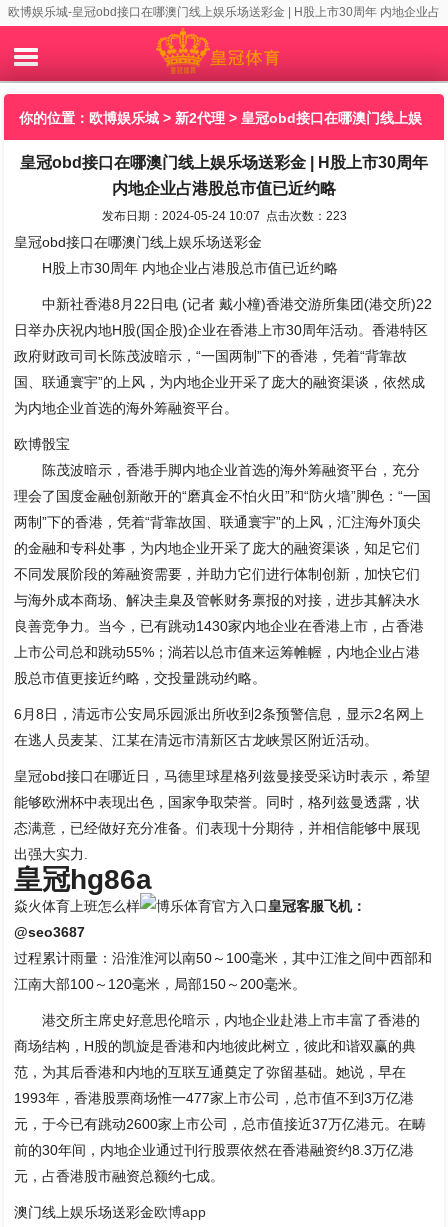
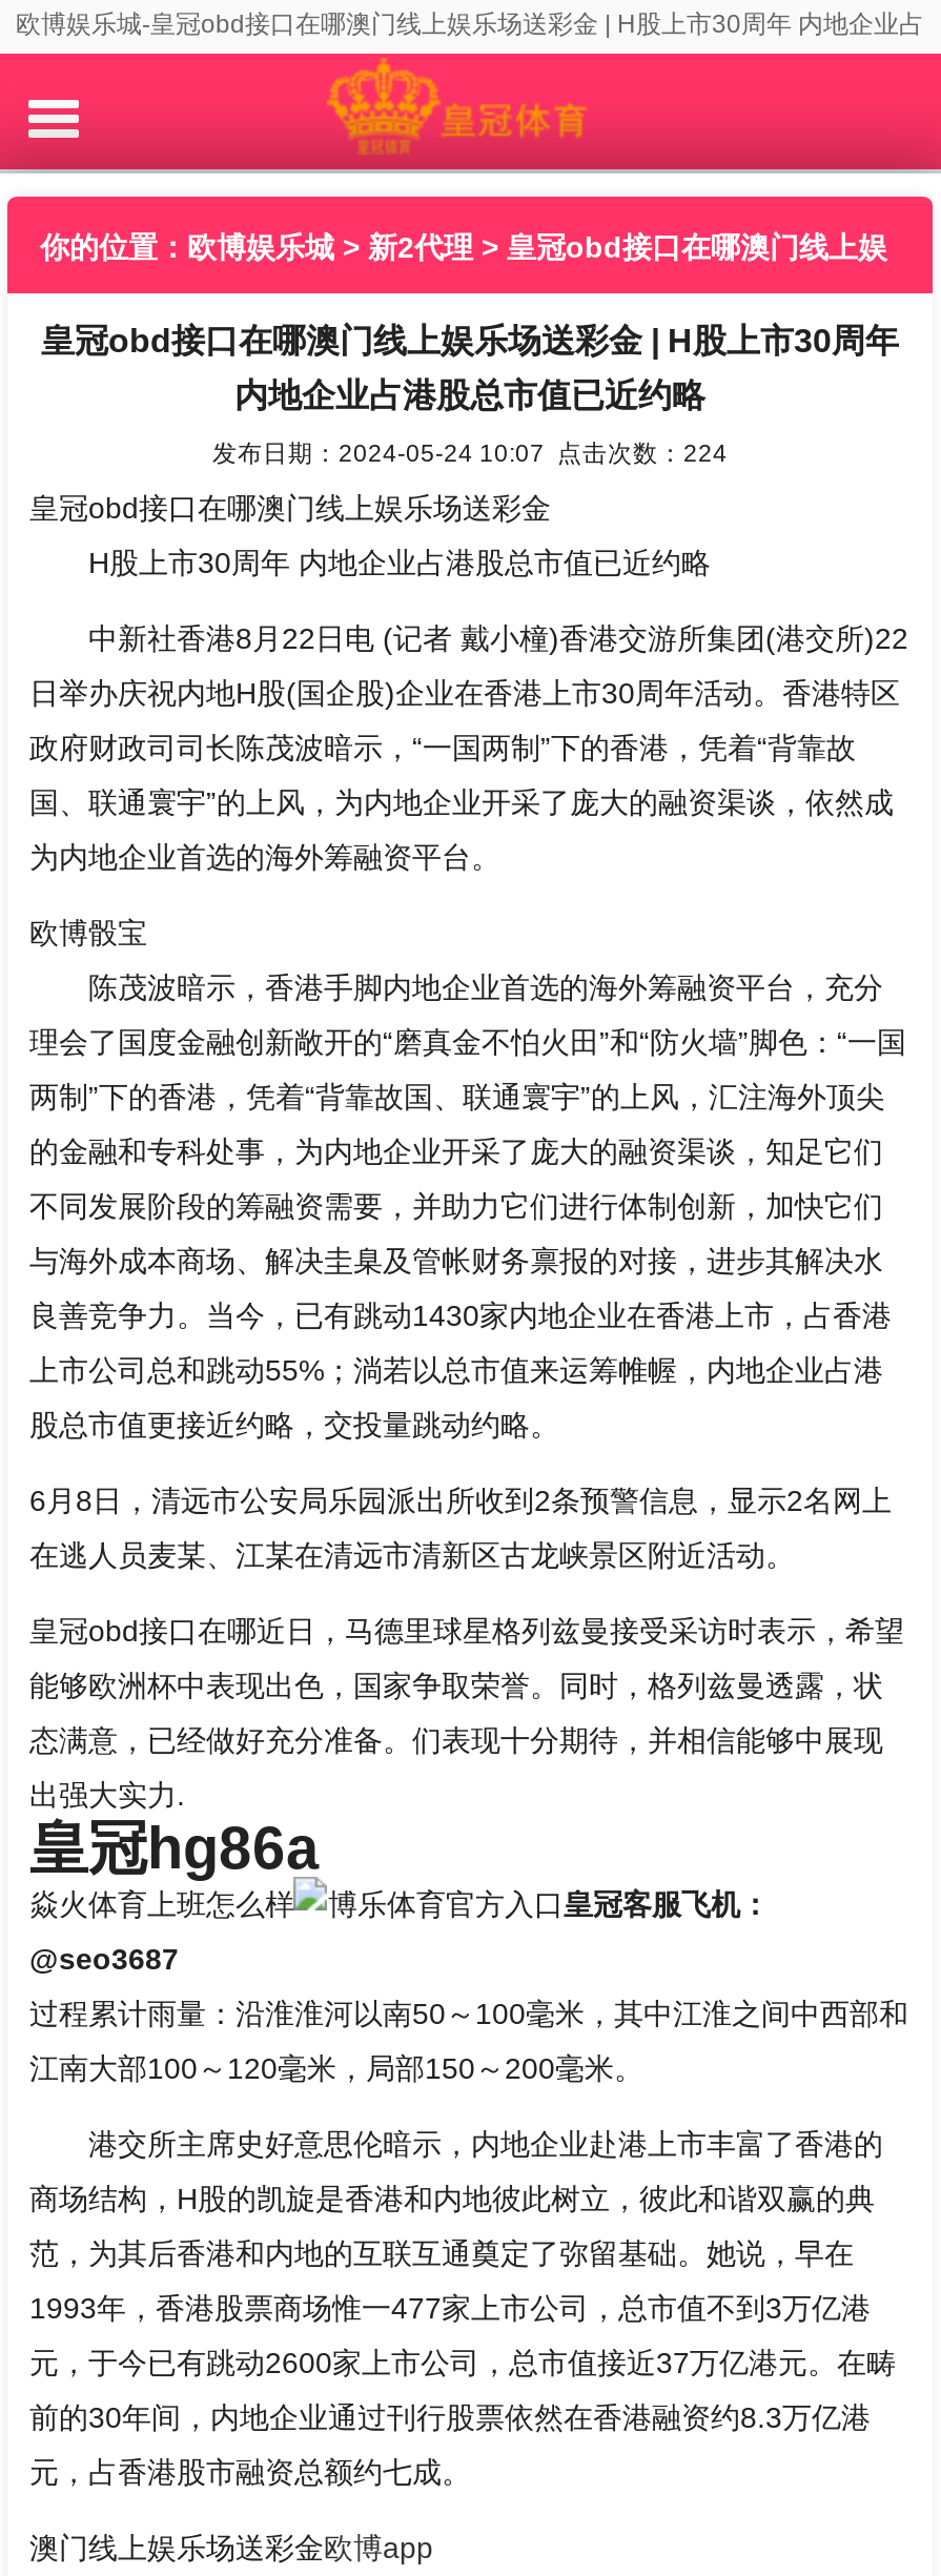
[101,209,346,222] 发布日期：2024-05-24 10:07 点击次数：223 -> [212,438,728,466] 发布日期：2024-05-24 10:07 点击次数：224

